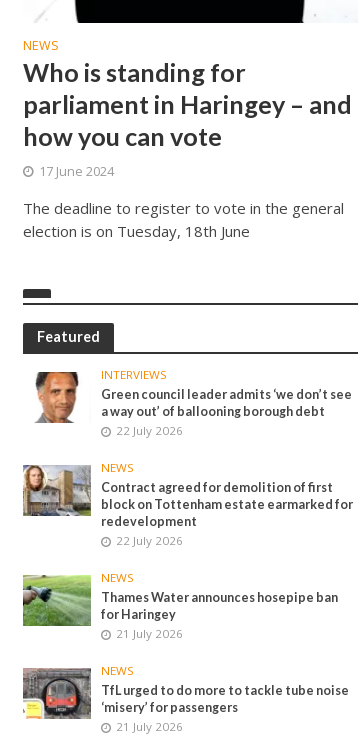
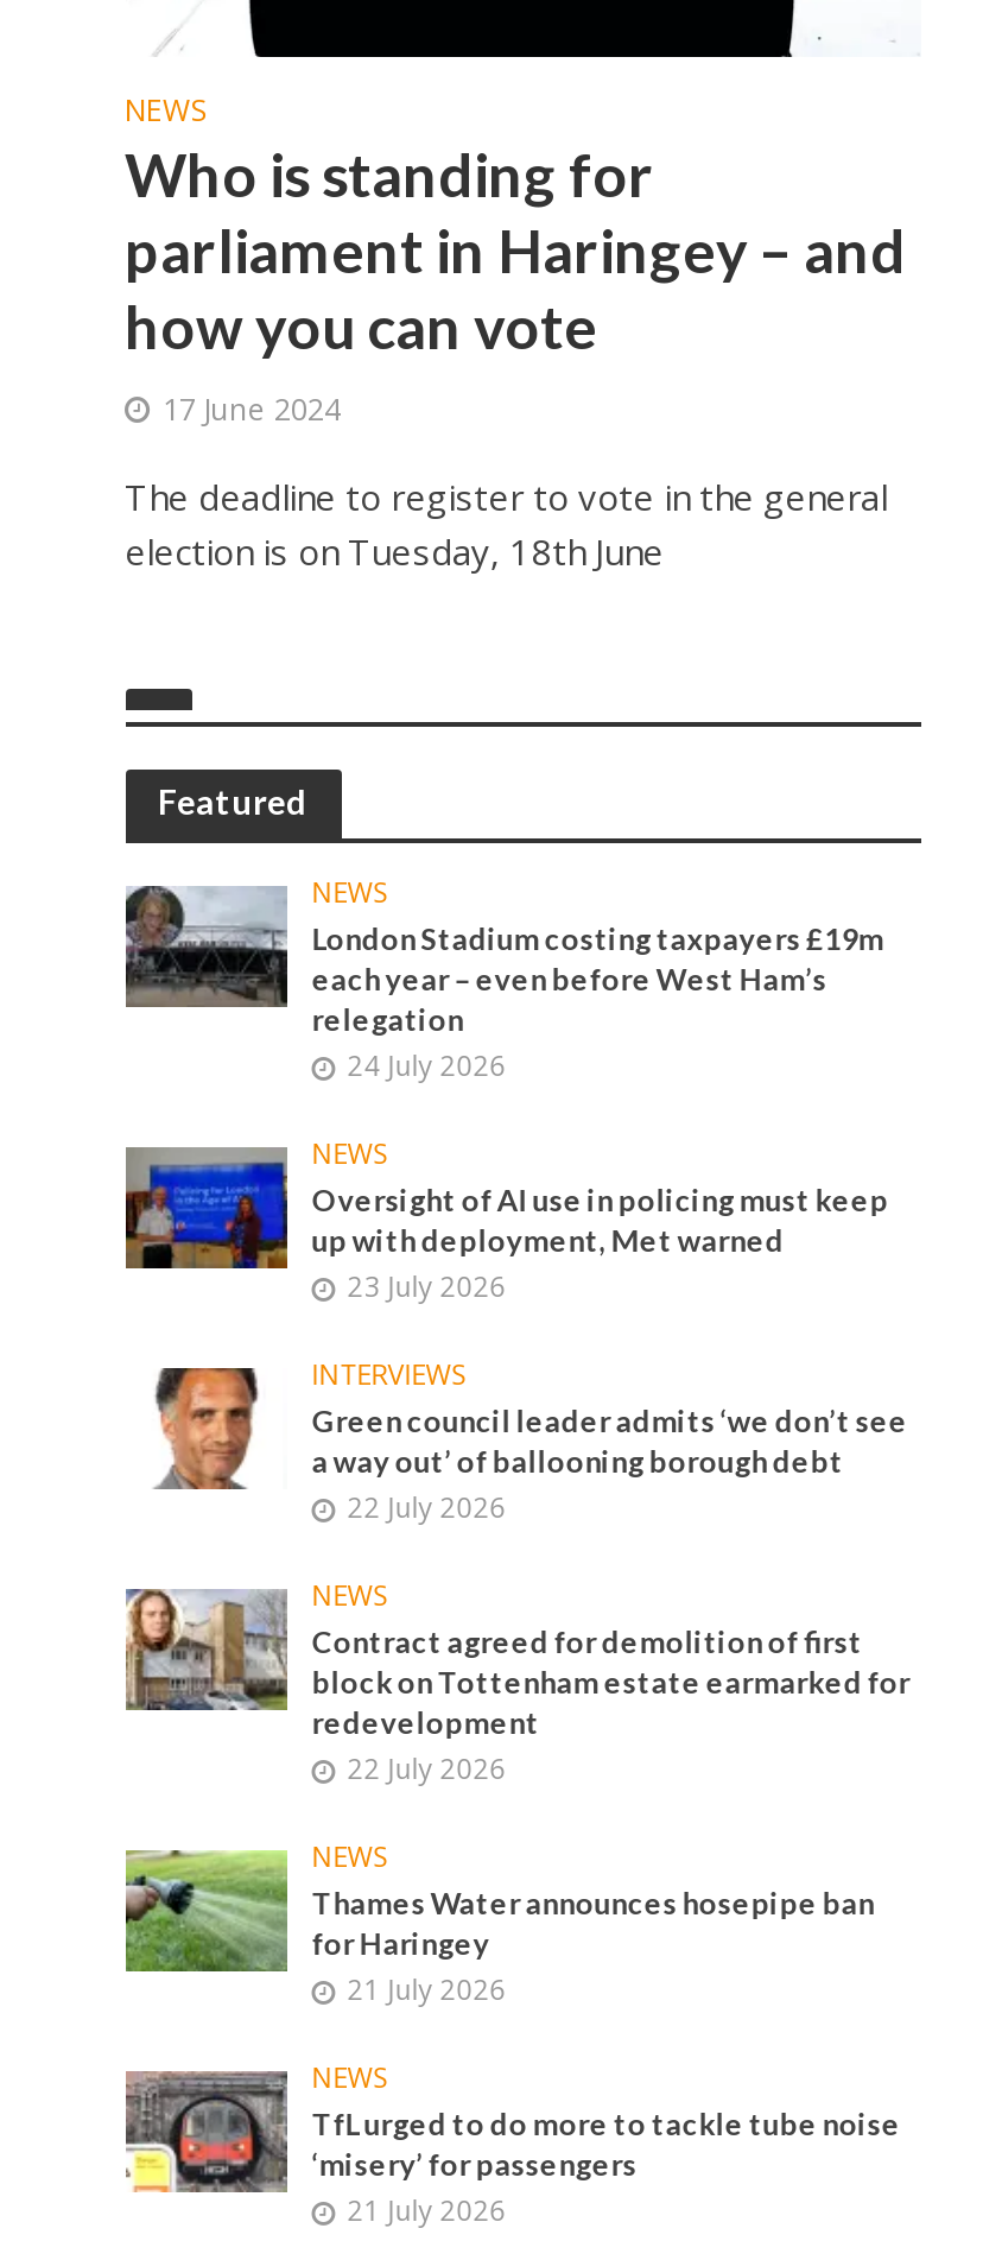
none -> [123,872,889,1302] [image] | NEWS | London Stadium costing taxpayers £19m | each year – even before West Ham’s | relegation | 24 July 2026 | NEWS | Oversight of AI use in policing must keep | up with deployment, Met warned | 23 July 2026
none -> [123,1145,278,1271] [image]

